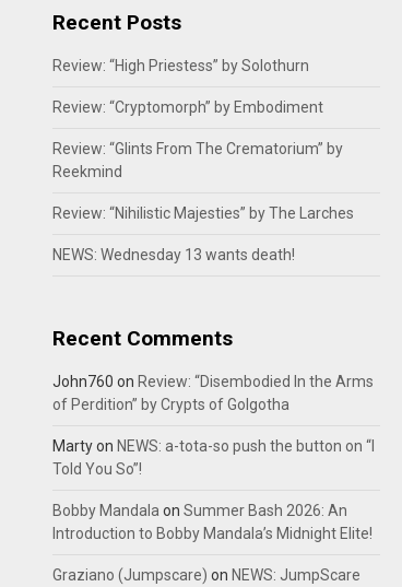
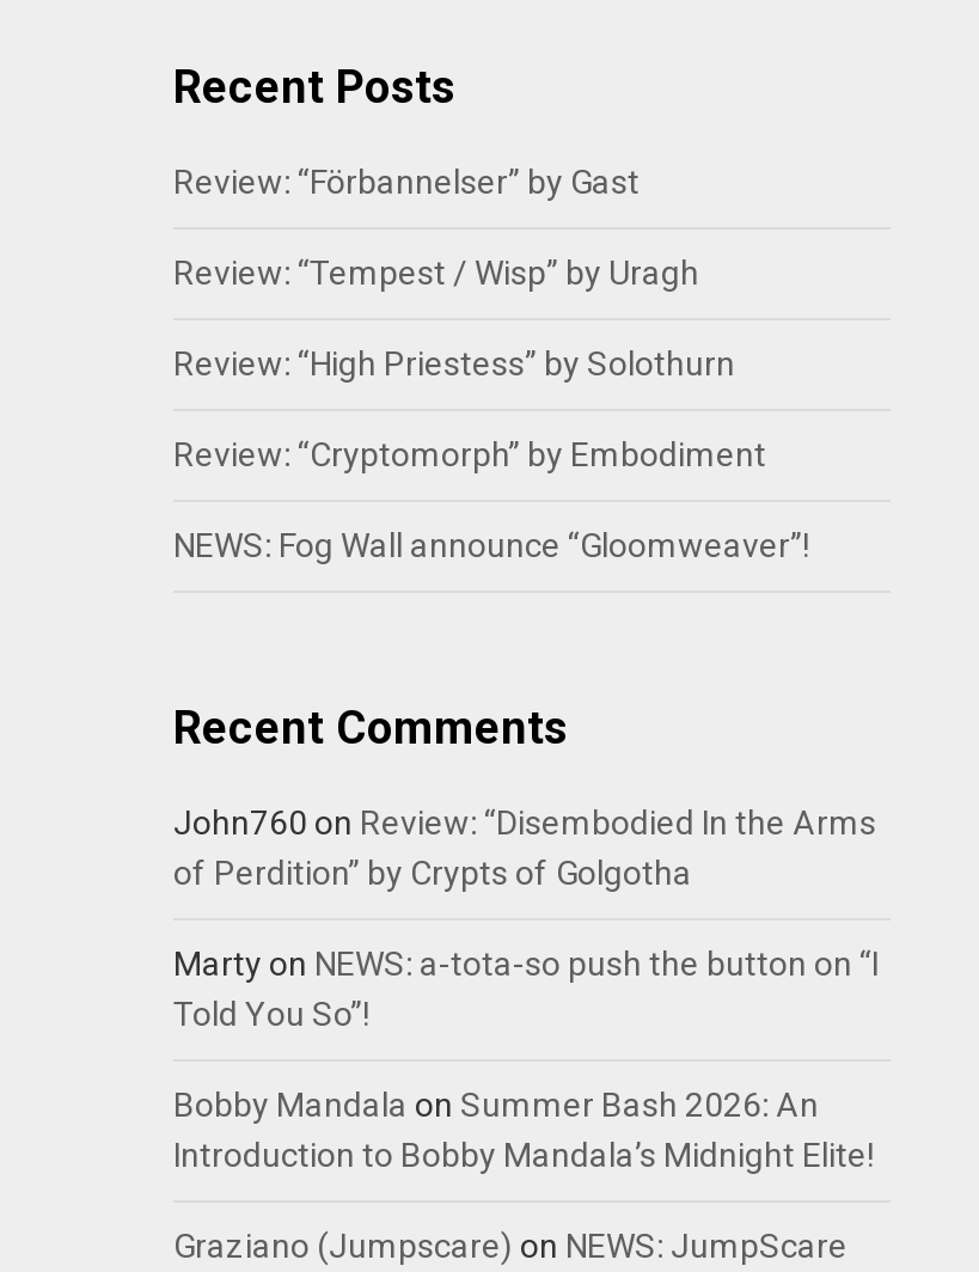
none -> [173,164,699,293] Review: “Förbannelser” by Gast | Review: “Tempest / Wisp” by Uragh
moved [52,57,323,116] -> [173,345,766,475]: Review: “High Priestess” by Solothurn | Review: “Cryptomorph” by Embodiment
[52,140,354,264] Review: “Glints From The Crematorium” by | Reekmind | Review: “Nihilistic Majesties” by The Larches | NEWS: Wednesday 13 wants death! -> [173,527,809,565] NEWS: Fog Wall announce “Gloomweaver”!

